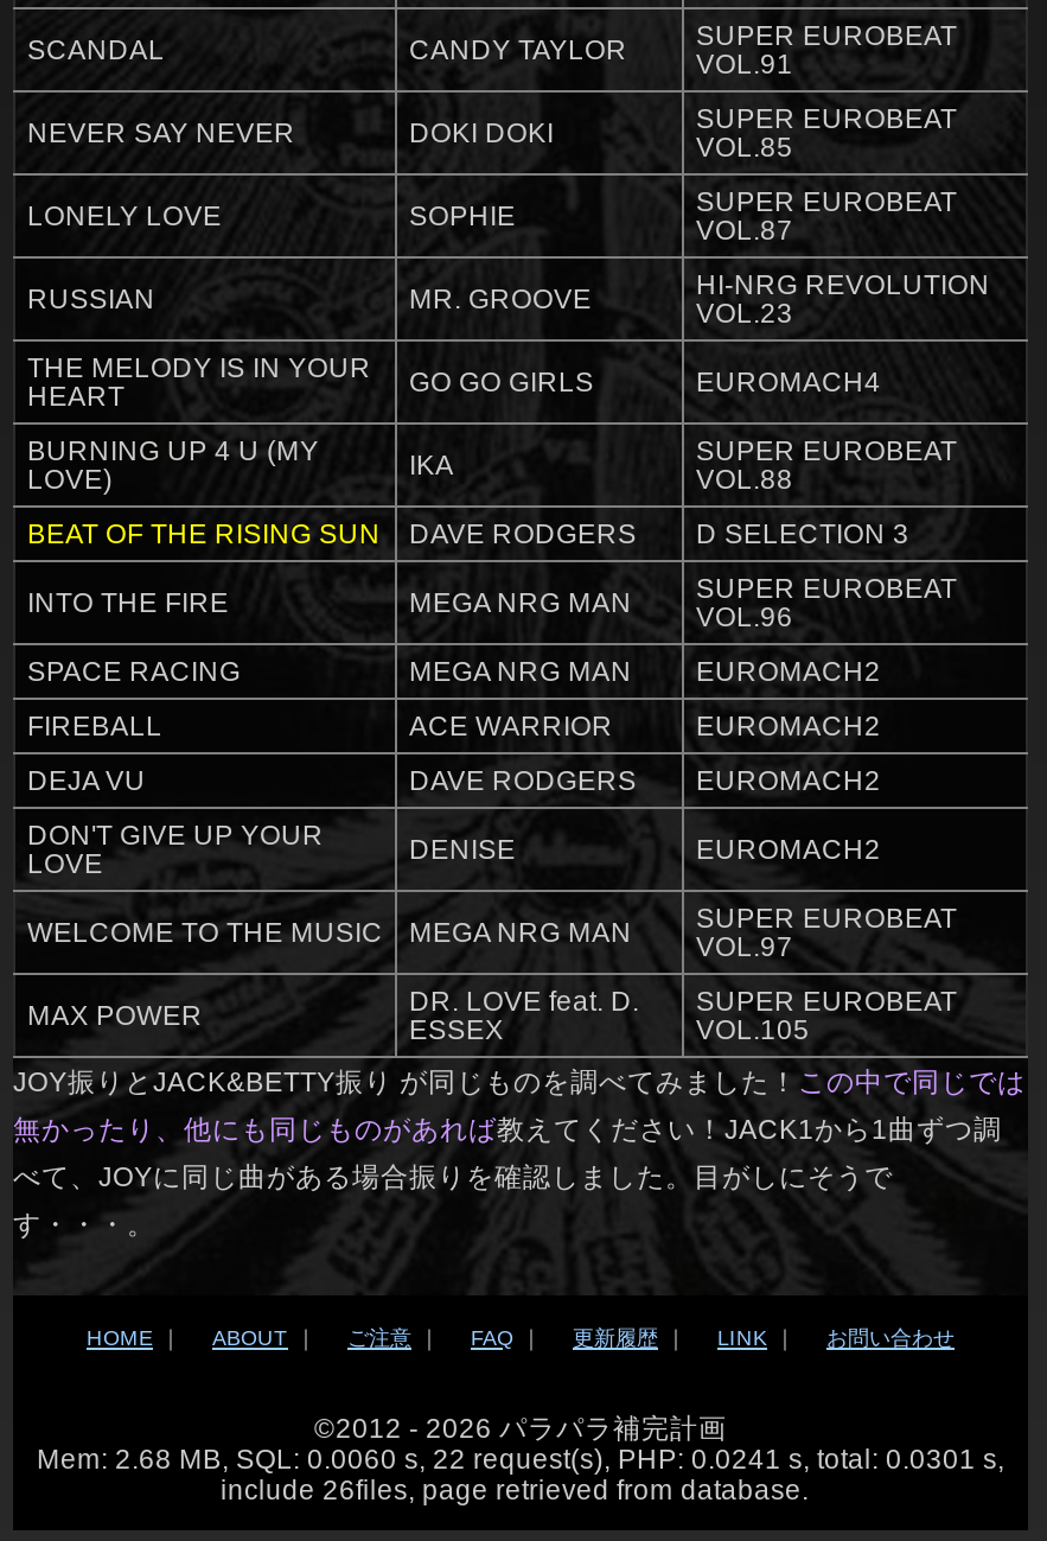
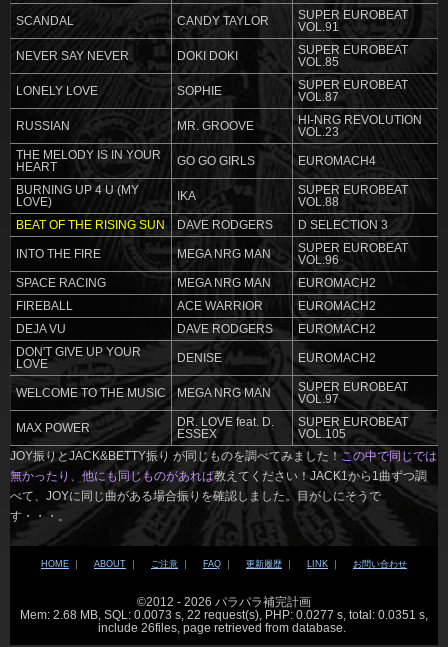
[37,1445,1004,1473] Mem: 2.68 MB, SQL: 0.0060 s, 22 request(s), PHP: 0.0241 s, total: 0.0301 s, -> [20,609,428,621] Mem: 2.68 MB, SQL: 0.0073 s, 22 request(s), PHP: 0.0277 s, total: 0.0351 s,

